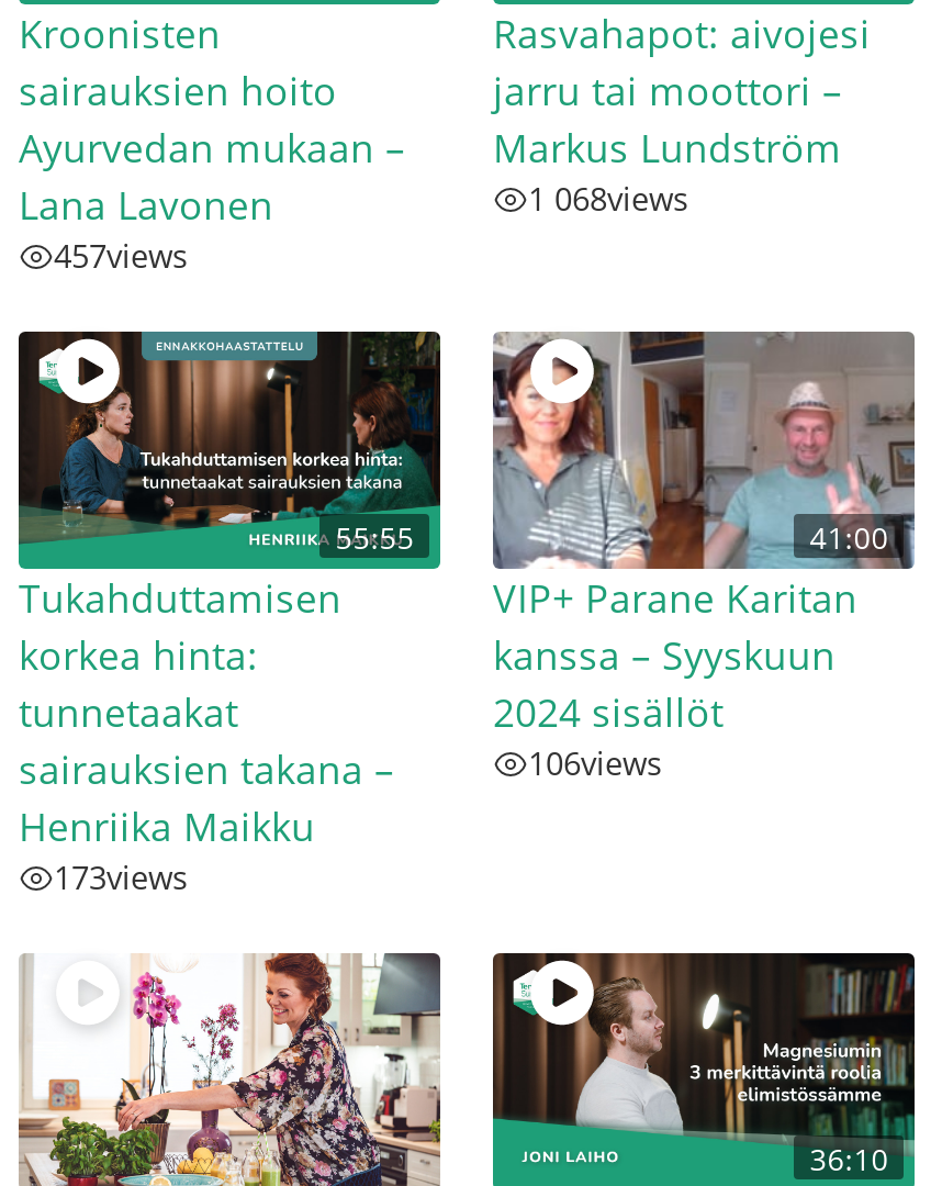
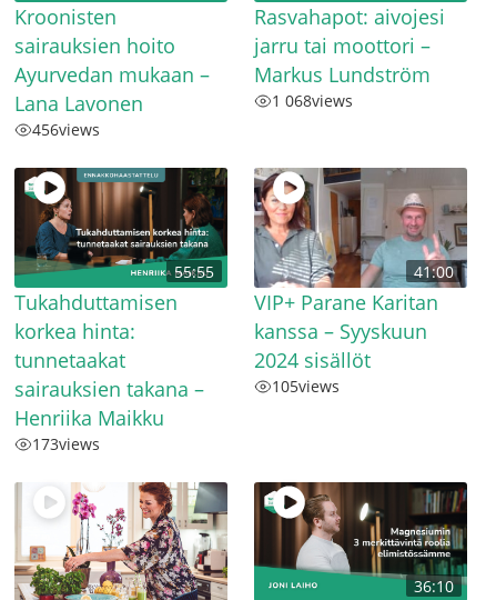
[54,235,188,277] 457views -> [32,119,100,140] 456views
[528,742,662,784] 106views -> [272,376,340,397] 105views

